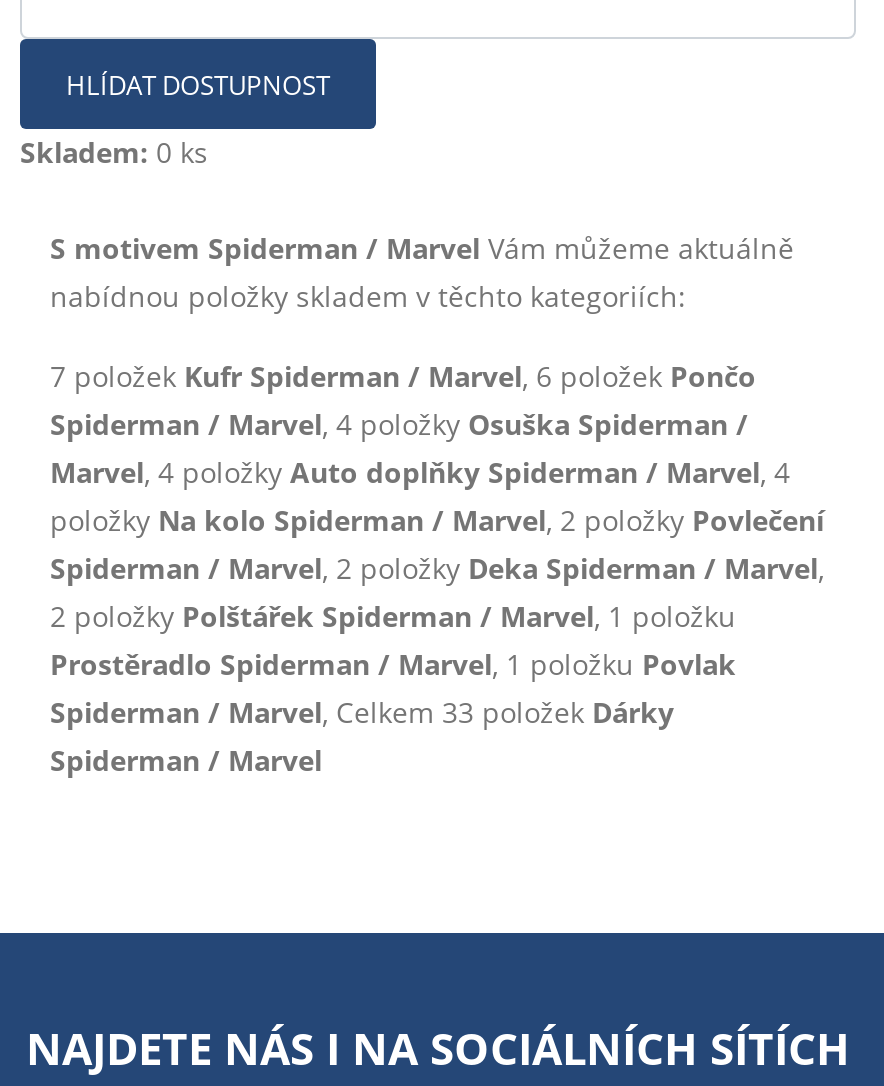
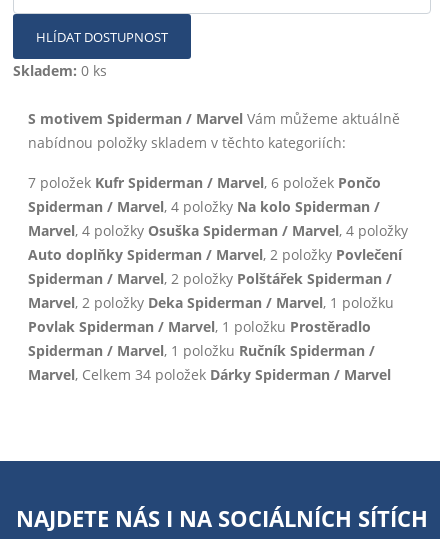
[50,406,824,780] Spiderman / Marvel, 4 položky Osuška Spiderman / | Marvel, 4 položky Auto doplňky Spiderman / Marvel, 4 | položky Na kolo Spiderman / Marvel, 2 položky Povlečení | Spiderman / Marvel, 2 položky Deka Spiderman / Marvel, | 2 položky Polštářek Spiderman / Marvel, 1 položku | Prostěradlo Spiderman / Marvel, 1 položku Povlak | Spiderman / Marvel, Celkem 33 položek Dárky | Spiderman / Marvel -> [28,197,408,384] Spiderman / Marvel, 4 položky Na kolo Spiderman / | Marvel, 4 položky Osuška Spiderman / Marvel, 4 položky | Auto doplňky Spiderman / Marvel, 2 položky Povlečení | Spiderman / Marvel, 2 položky Polštářek Spiderman / | Marvel, 2 položky Deka Spiderman / Marvel, 1 položku | Povlak Spiderman / Marvel, 1 položku Prostěradlo | Spiderman / Marvel, 1 položku Ručník Spiderman / | Marvel, Celkem 34 položek Dárky Spiderman / Marvel

